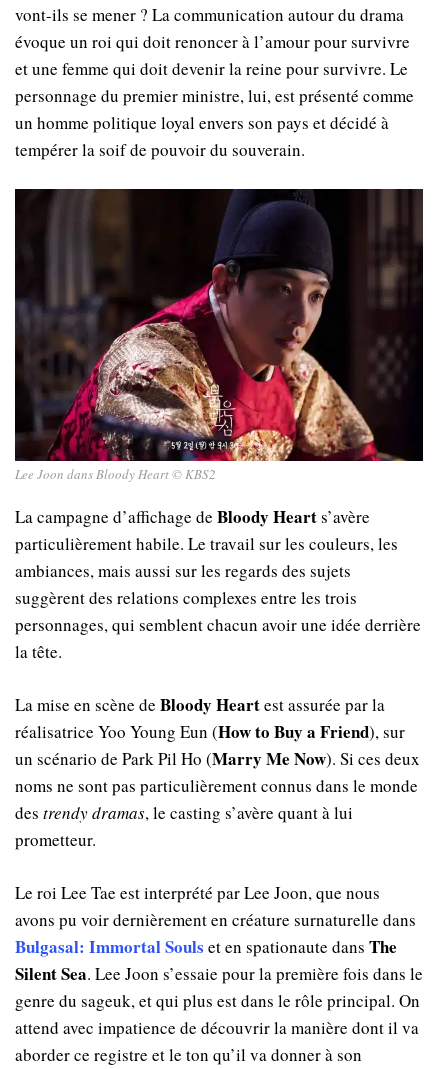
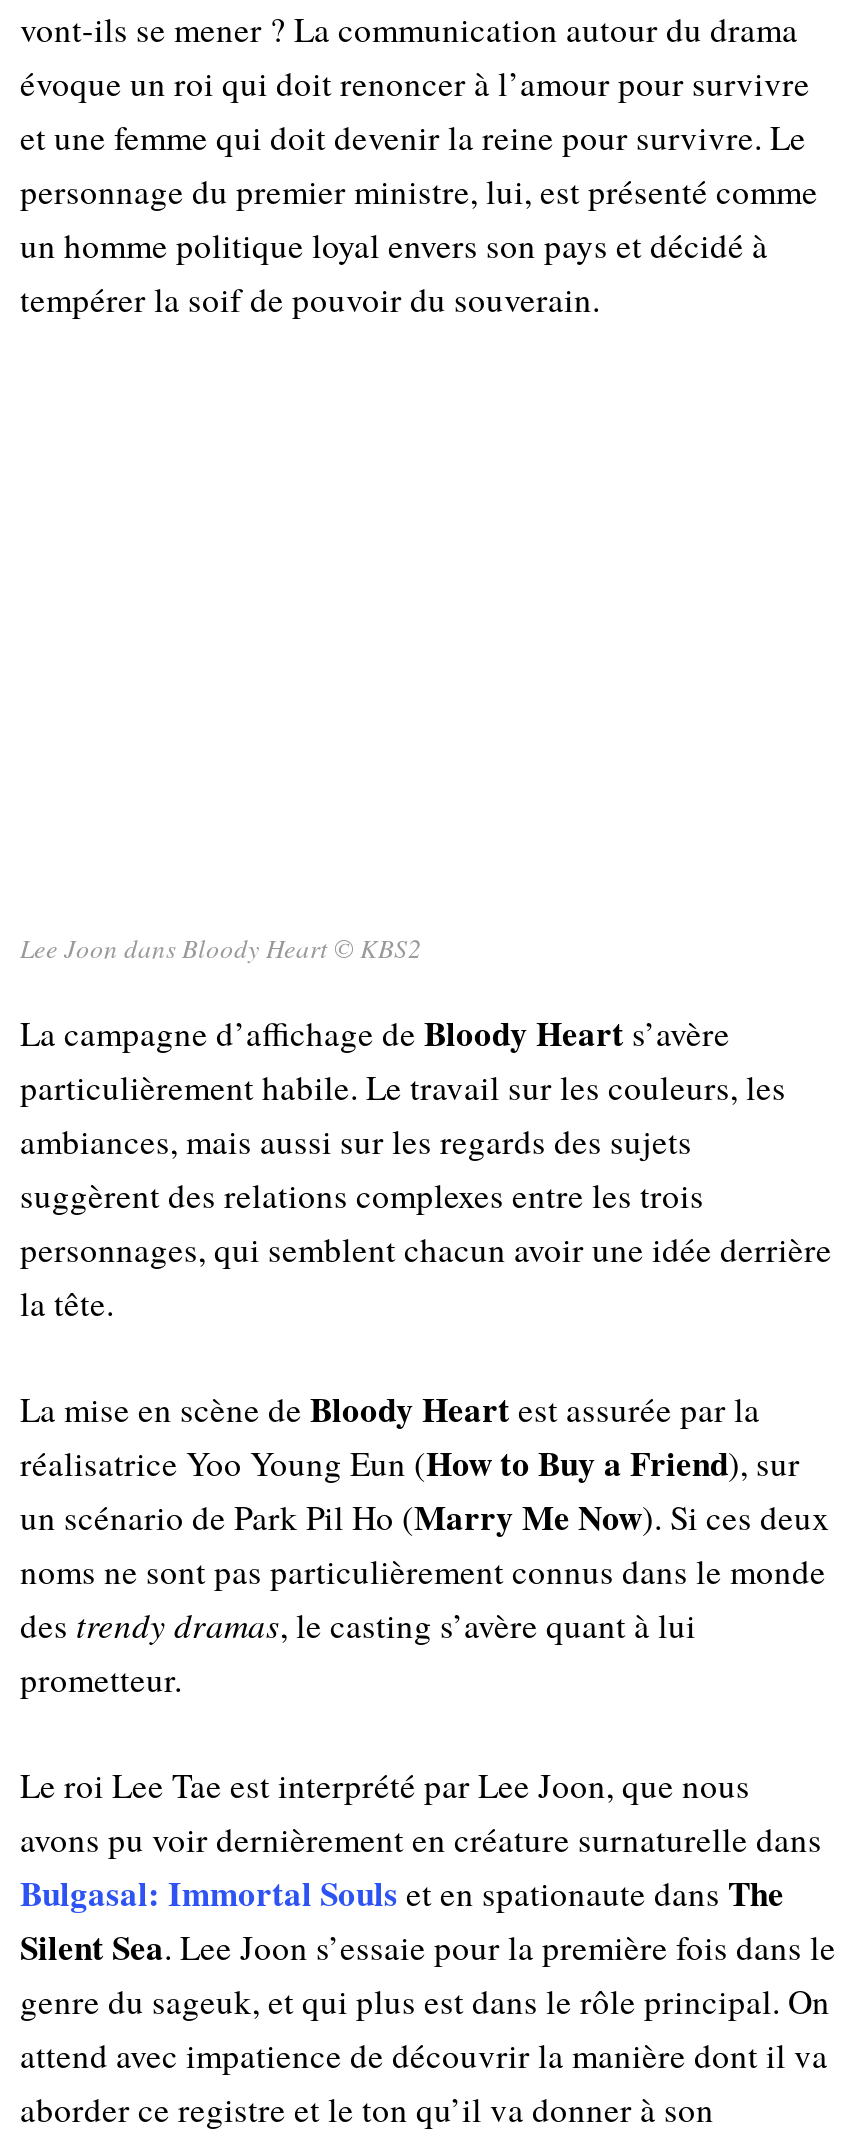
[14,188,424,462] [image] -> none

